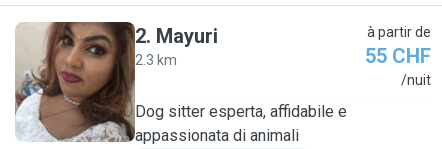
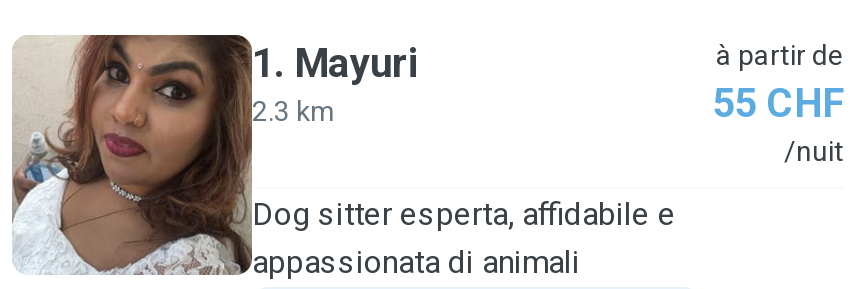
[135,24,218,48] 2. Mayuri -> [252,39,418,87] 1. Mayuri

